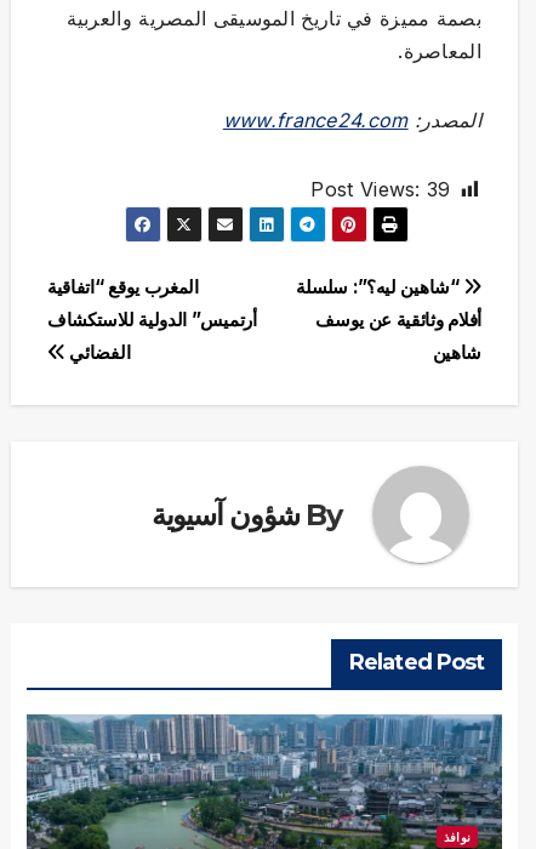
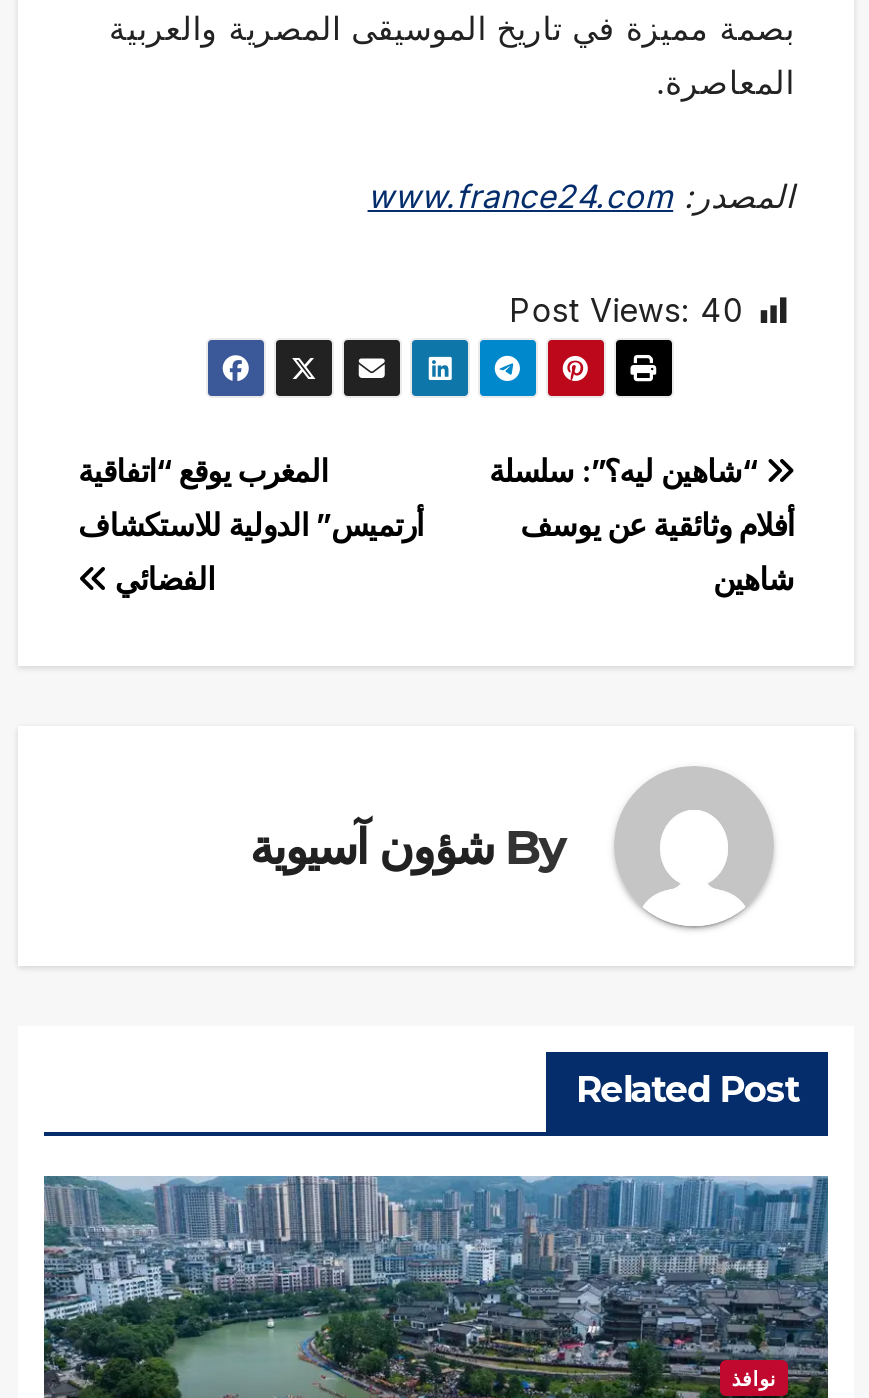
[311,177,451,202] Post Views: 39 -> [509,291,743,331] Post Views: 40

